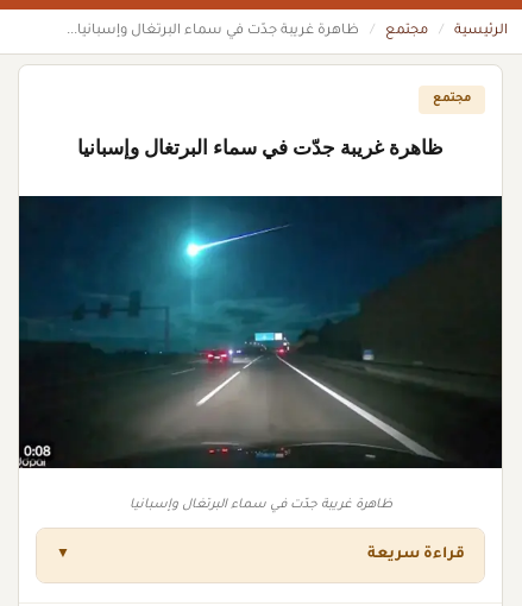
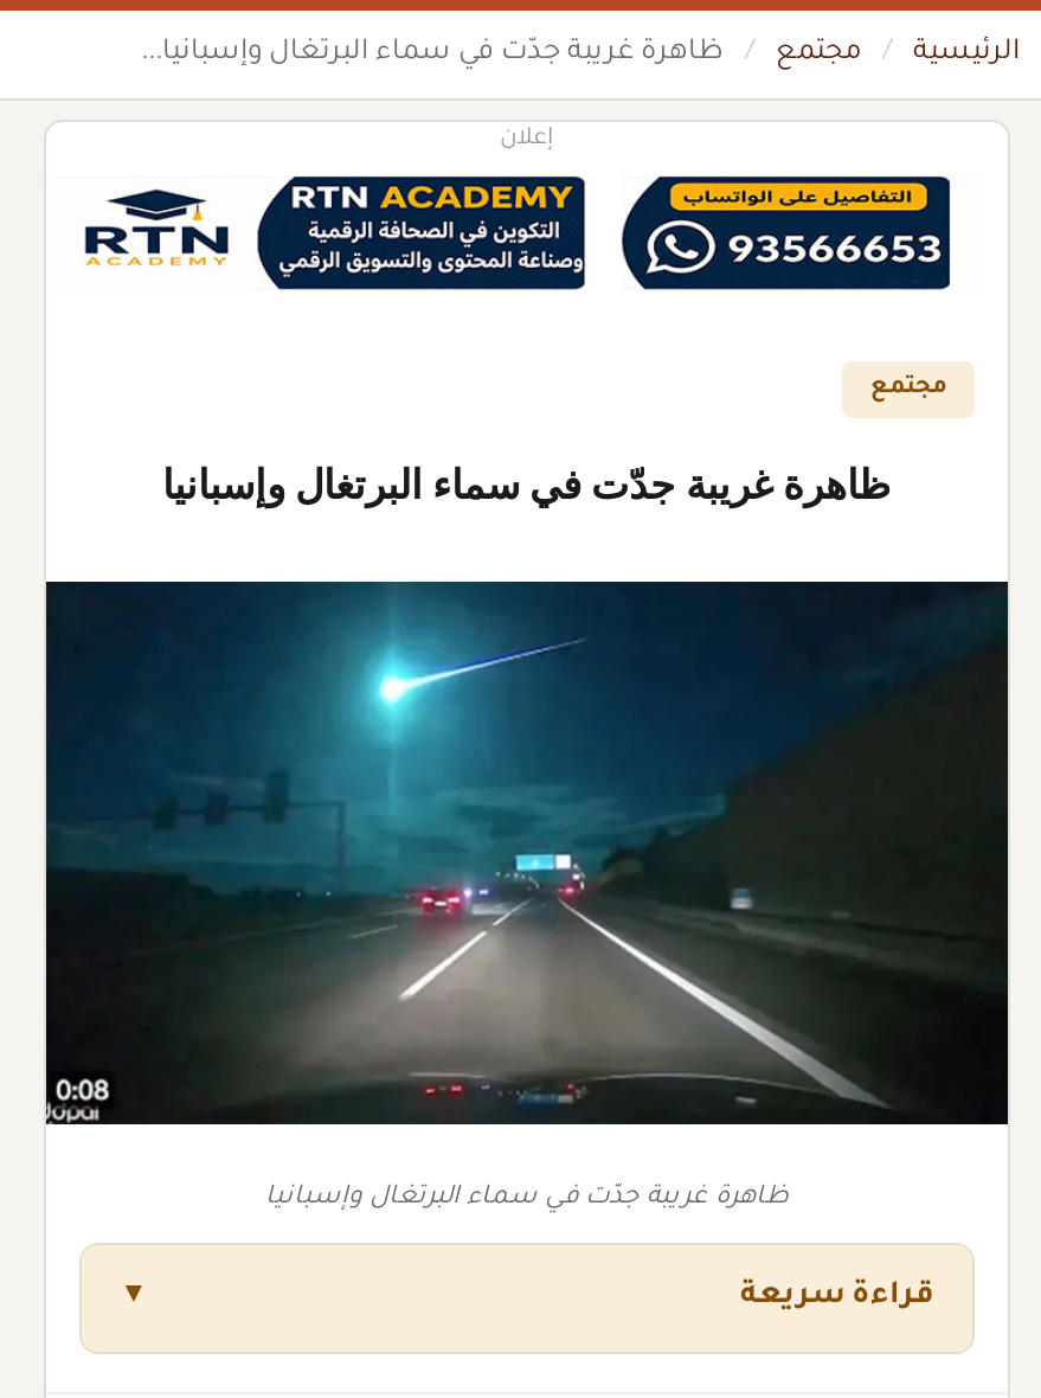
none -> [82,186,231,269] [image]
none -> [255,174,589,293] [image]
none -> [500,127,554,153] إعلان
none -> [619,167,970,293] [image]

